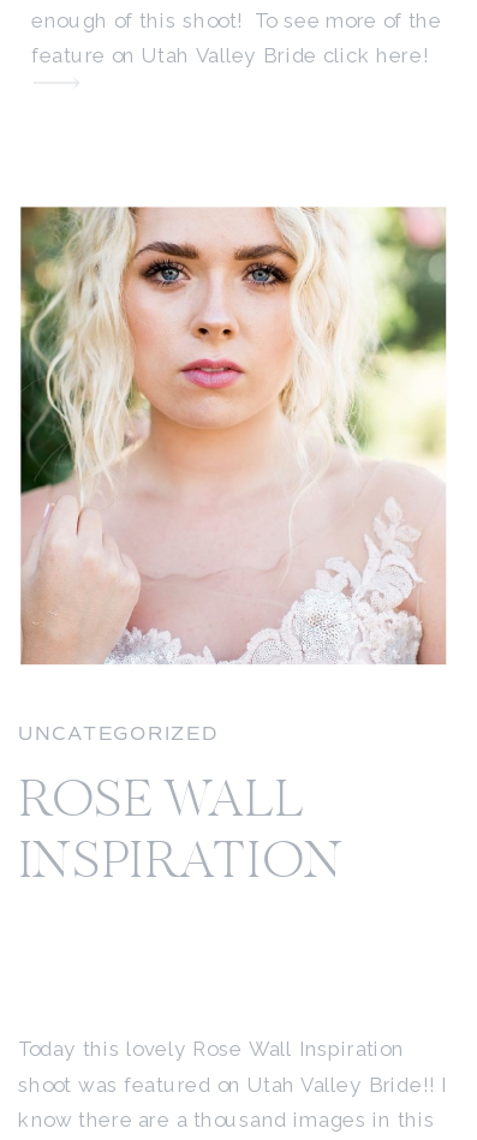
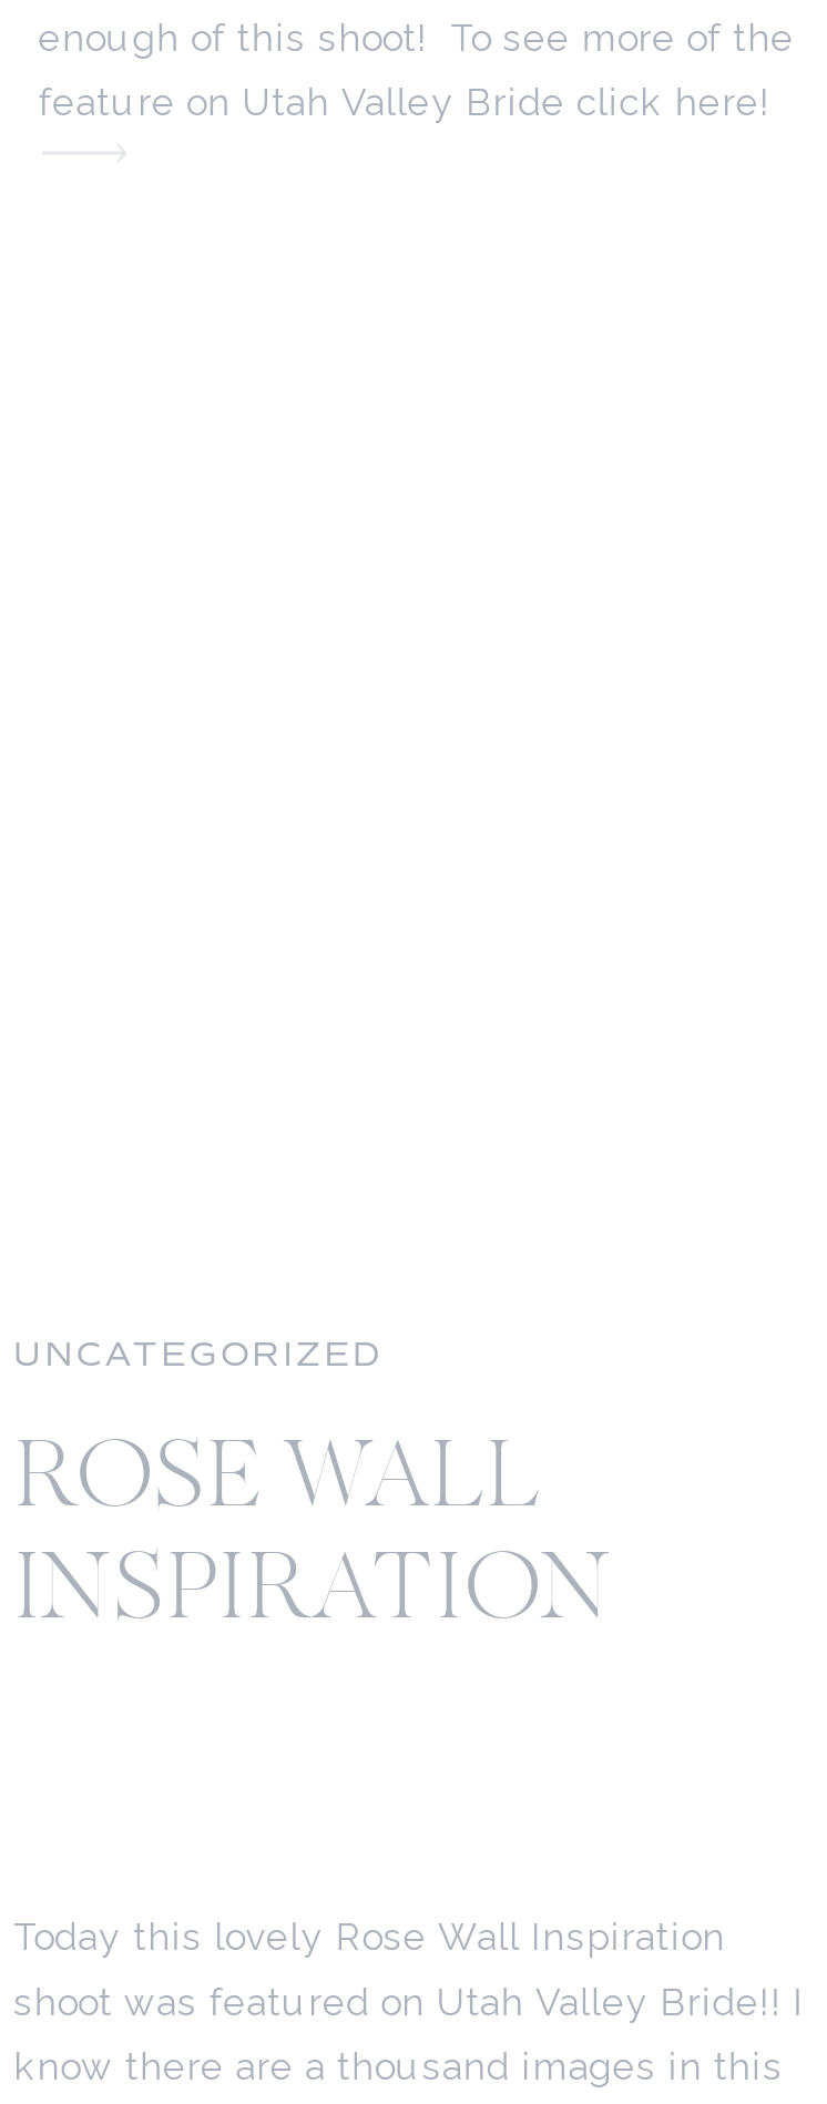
[19,205,448,666] [image] -> none

